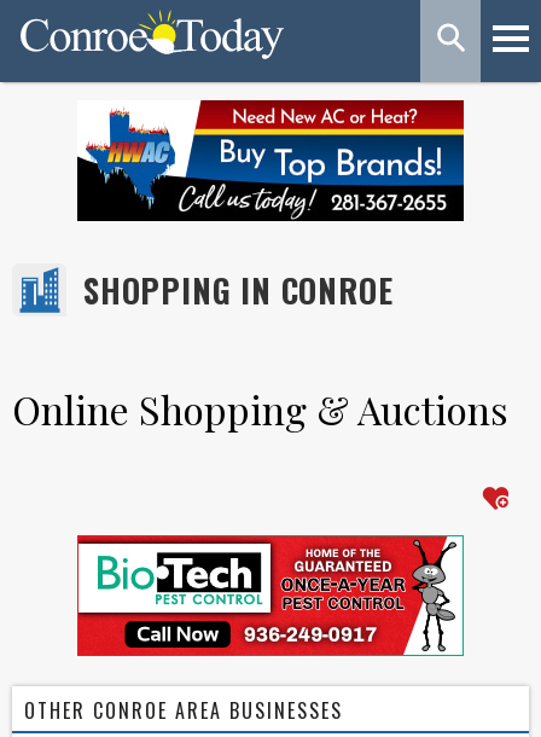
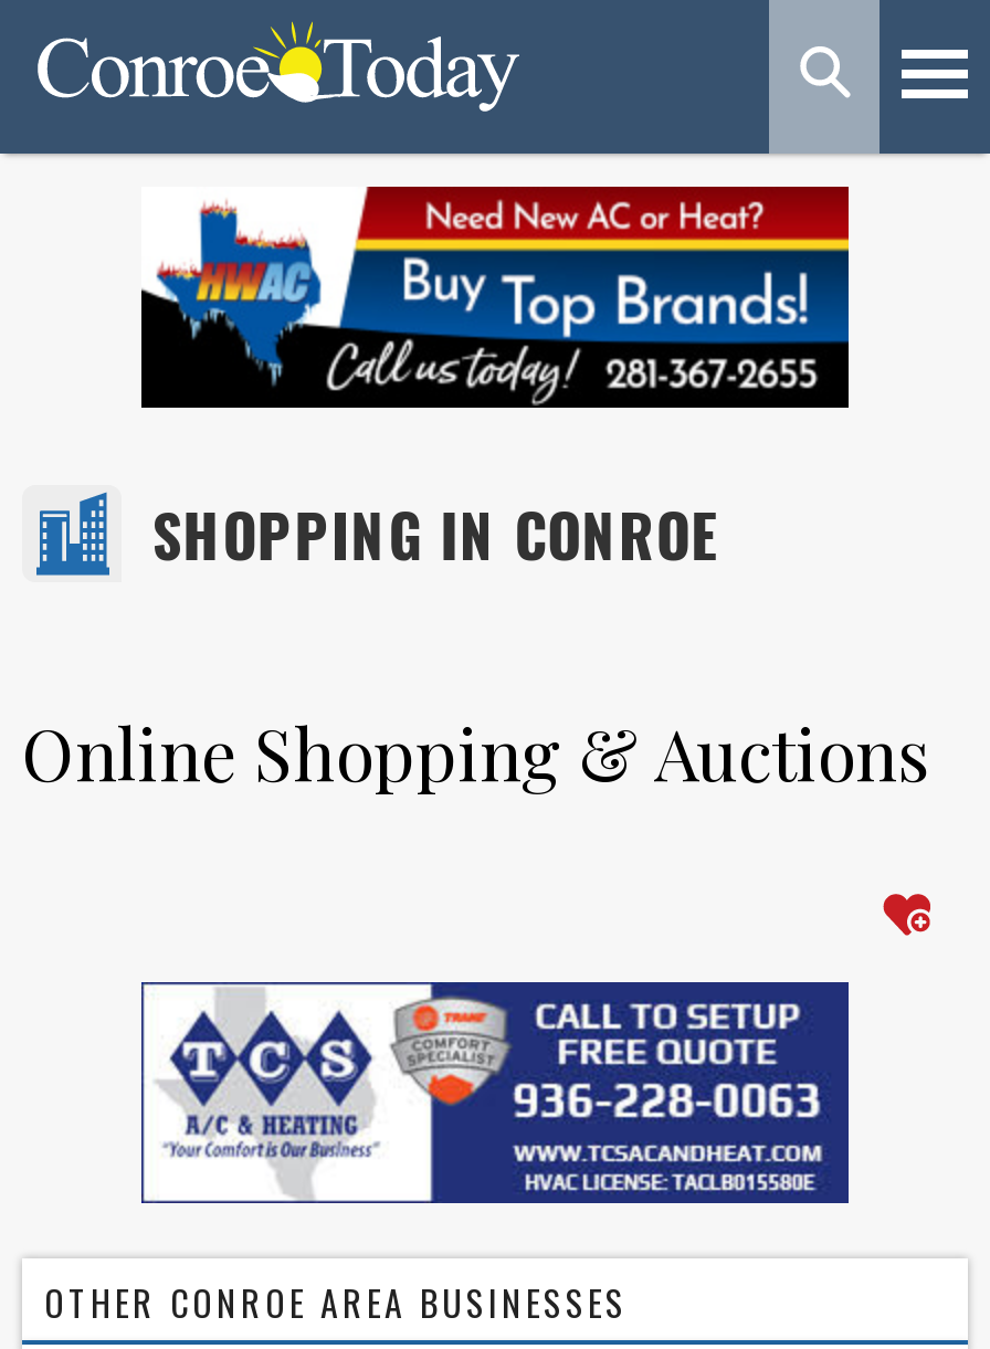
[76,534,465,657] [image] -> [139,980,851,1205] [image]

